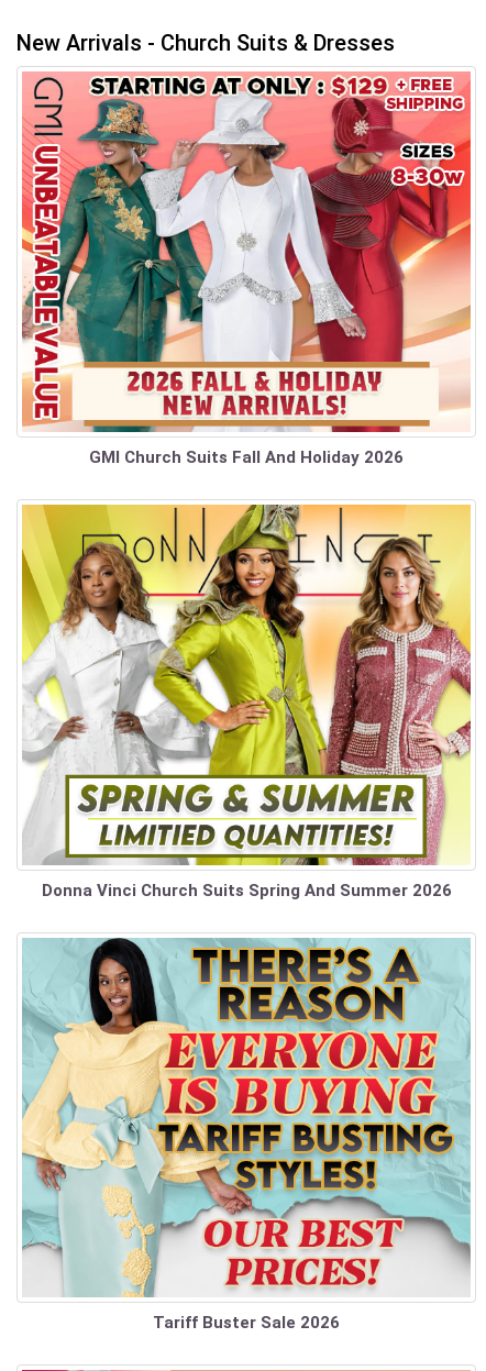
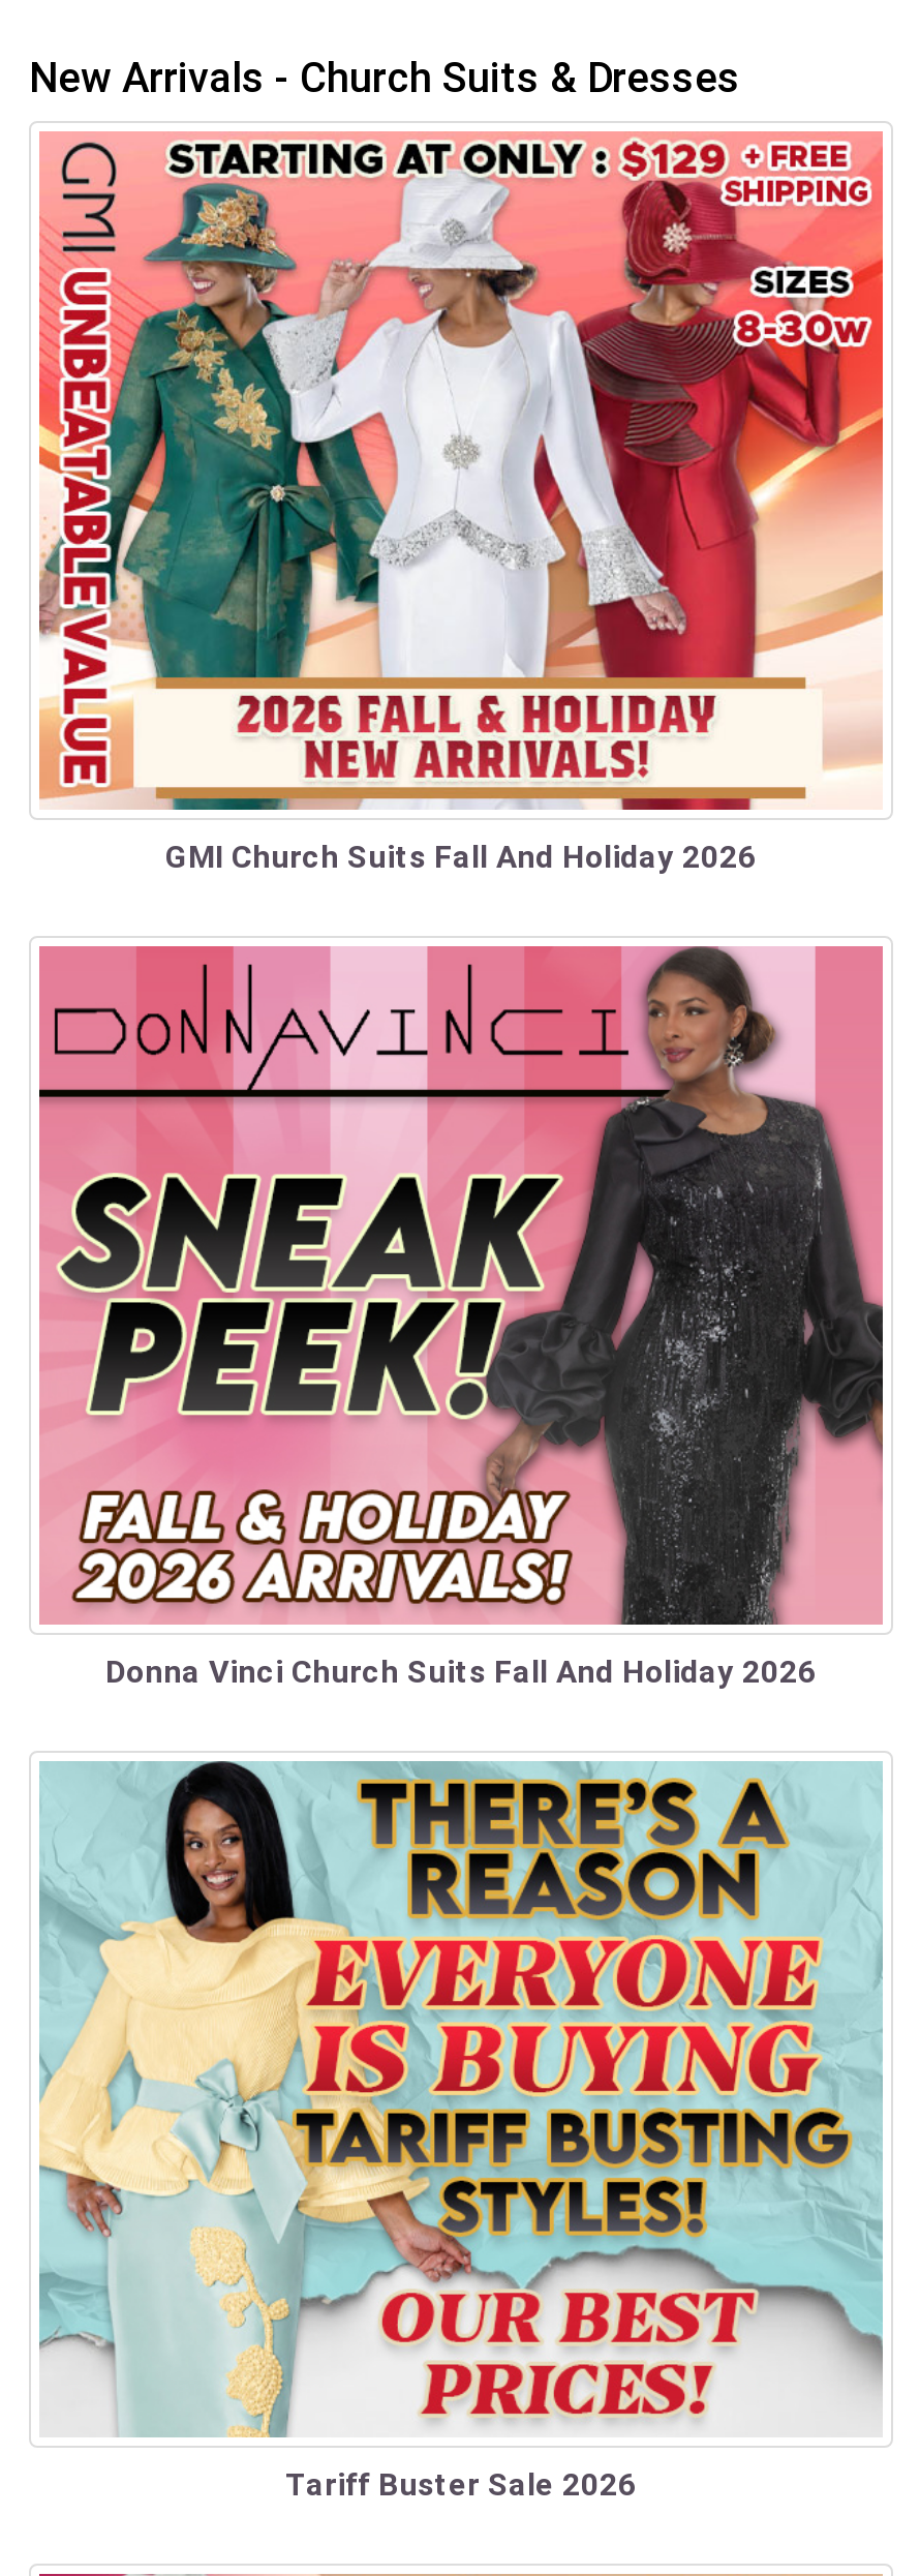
[21,504,472,900] [image] | Donna Vinci Church Suits Spring And Summer 2026 -> [37,944,885,1690] [image] | Donna Vinci Church Suits Fall And Holiday 2026

